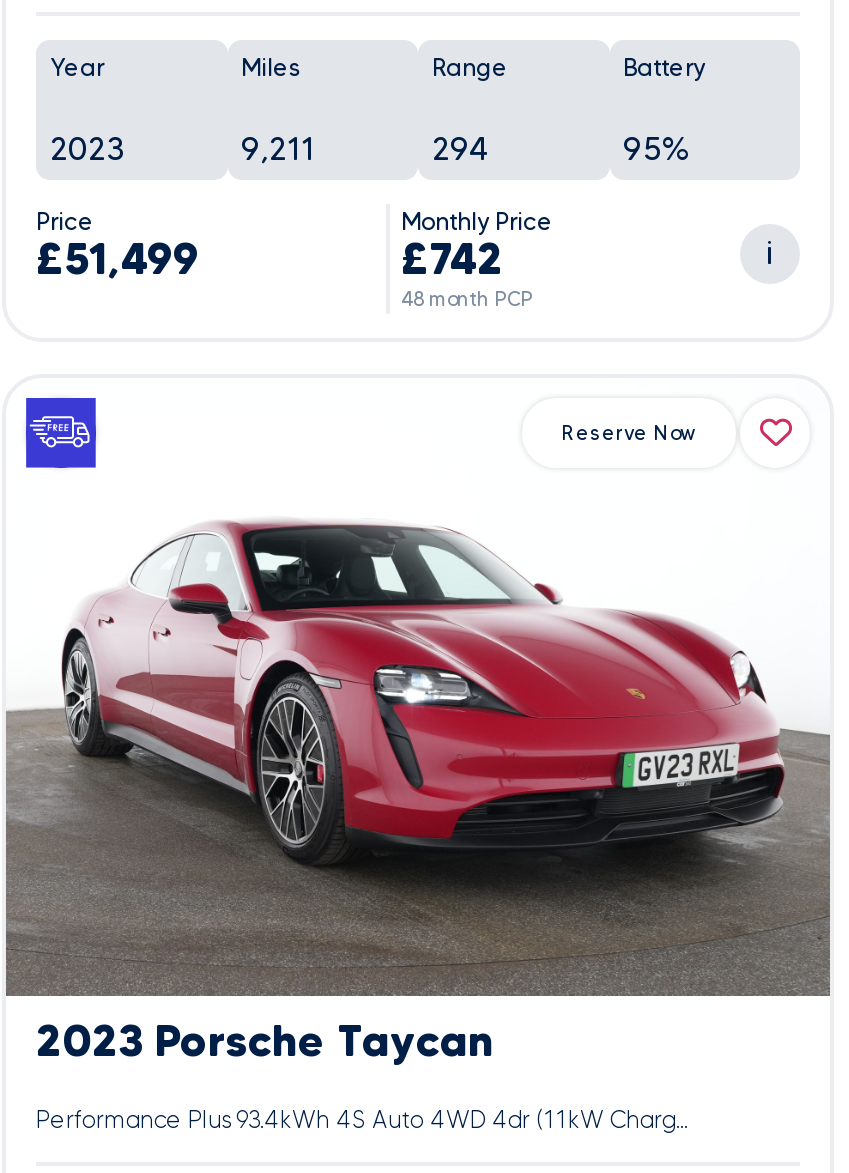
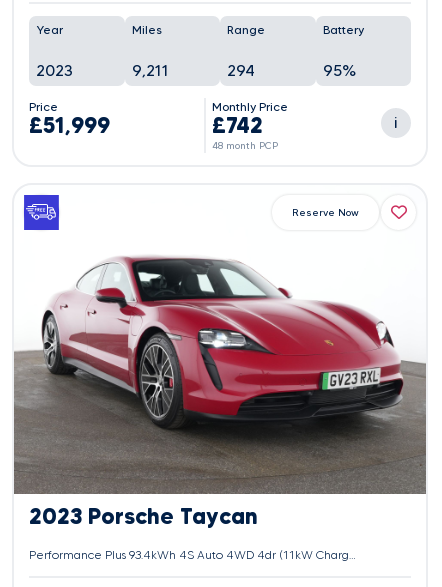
[36,232,198,286] £51,499 -> [29,112,110,139] £51,999

